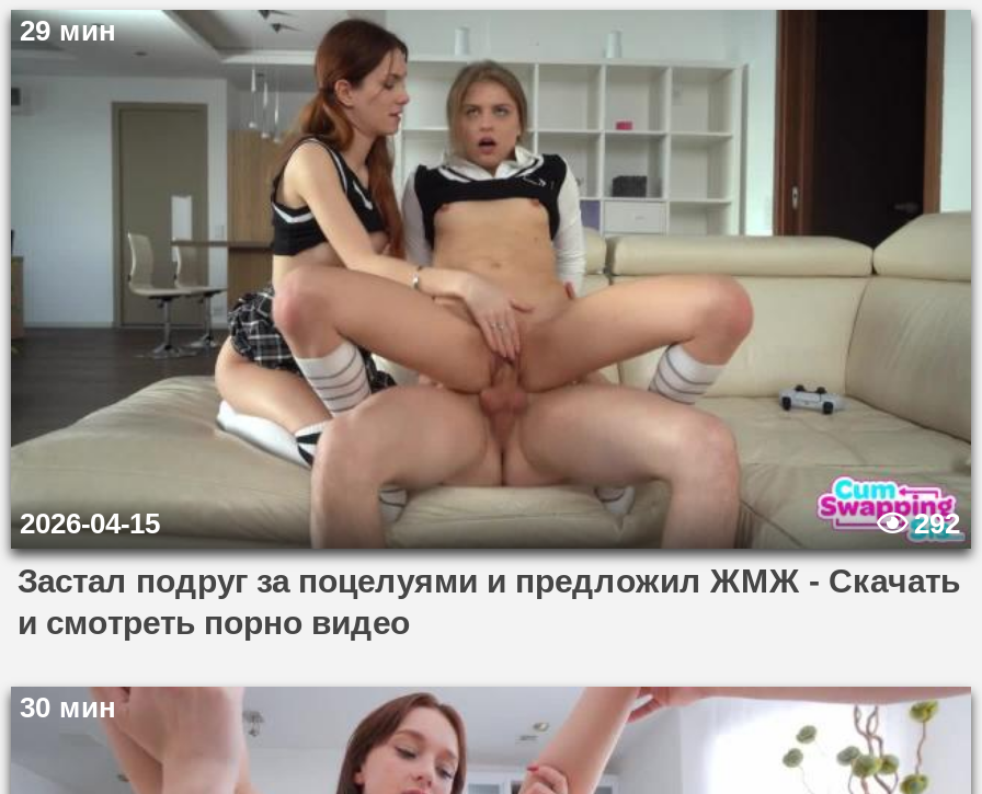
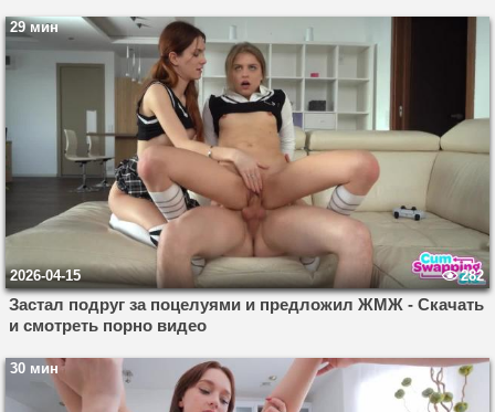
[914,507,960,540] 292 -> [461,267,484,284] 282

